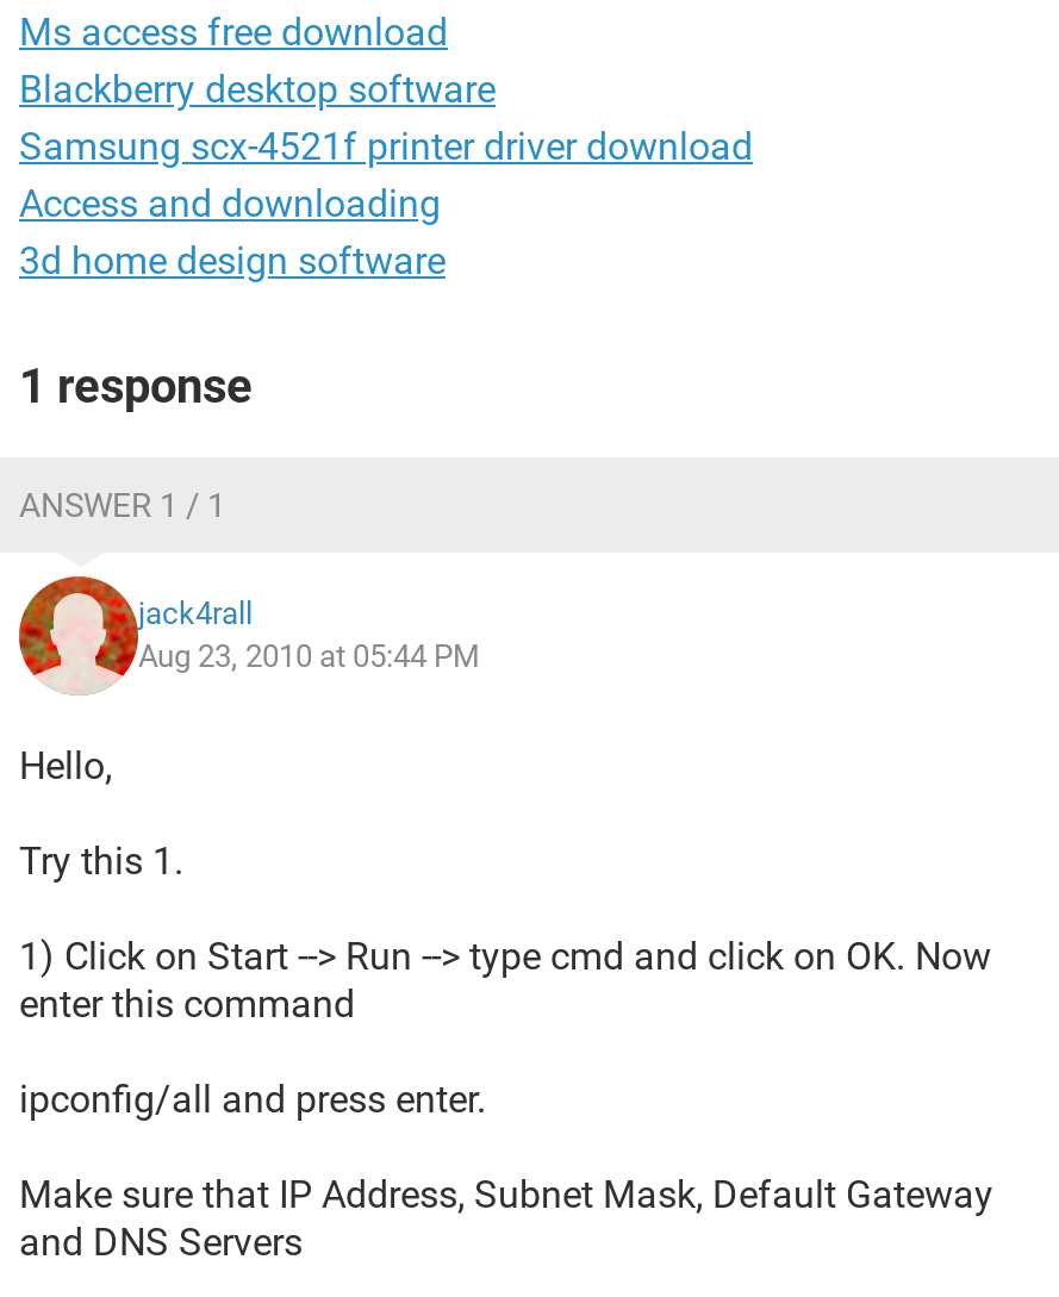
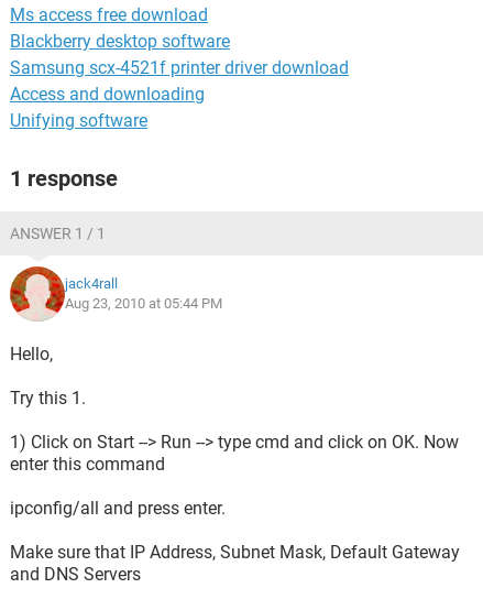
[19,238,446,283] 3d home design software -> [10,110,147,131] Unifying software

